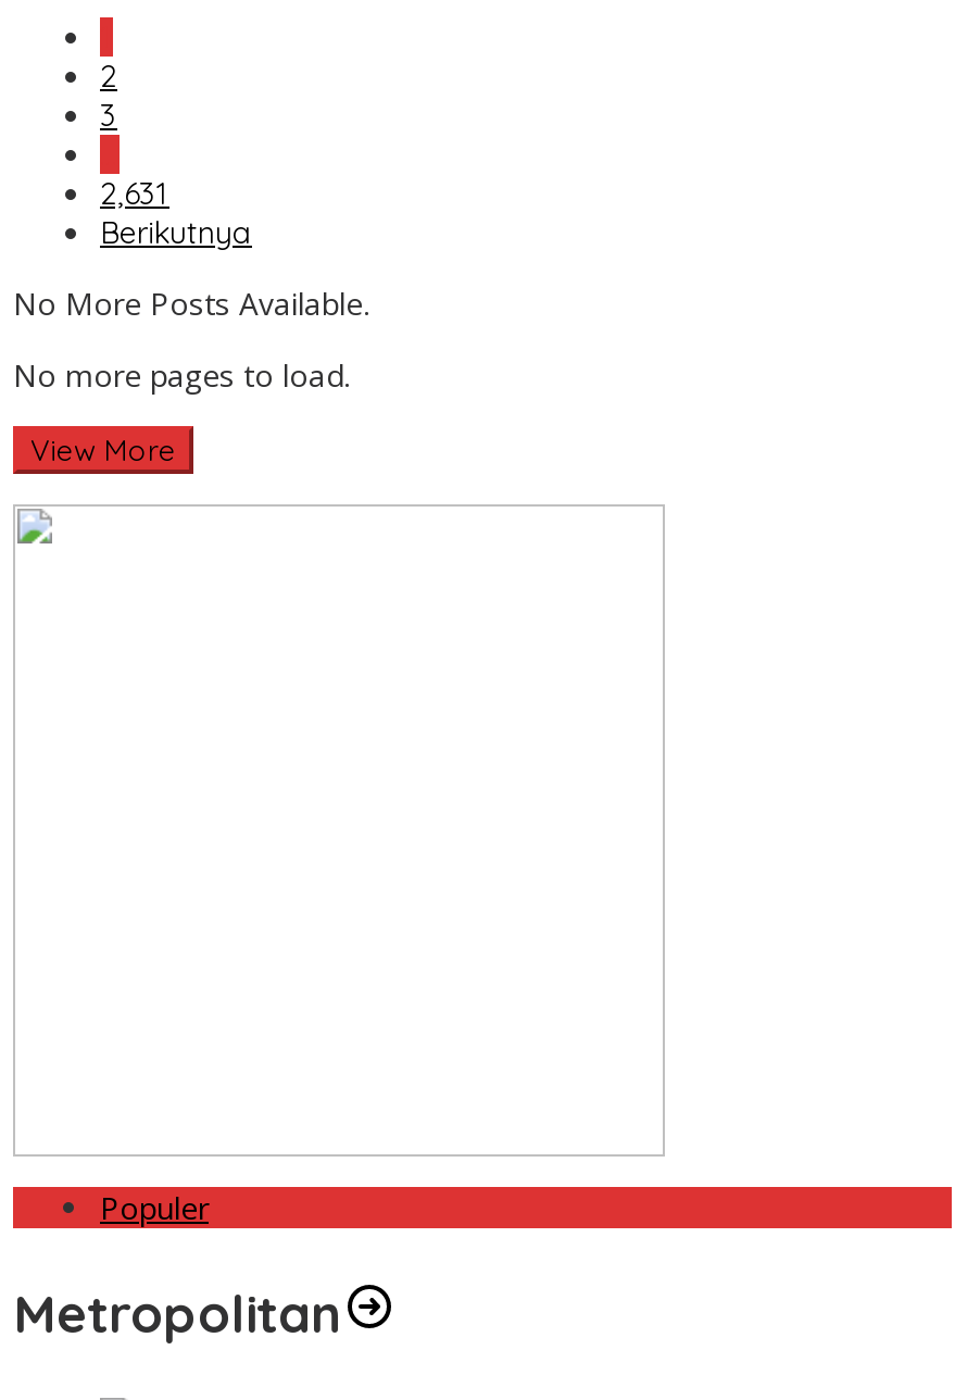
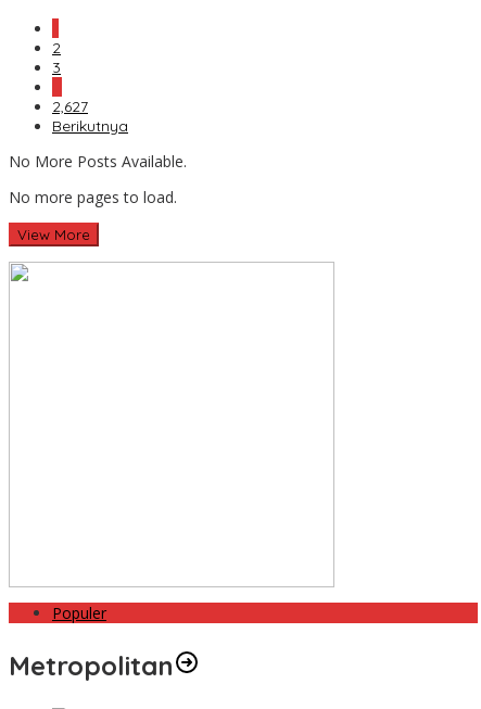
[100,174,169,213] 2,631 -> [52,97,88,116] 2,627

